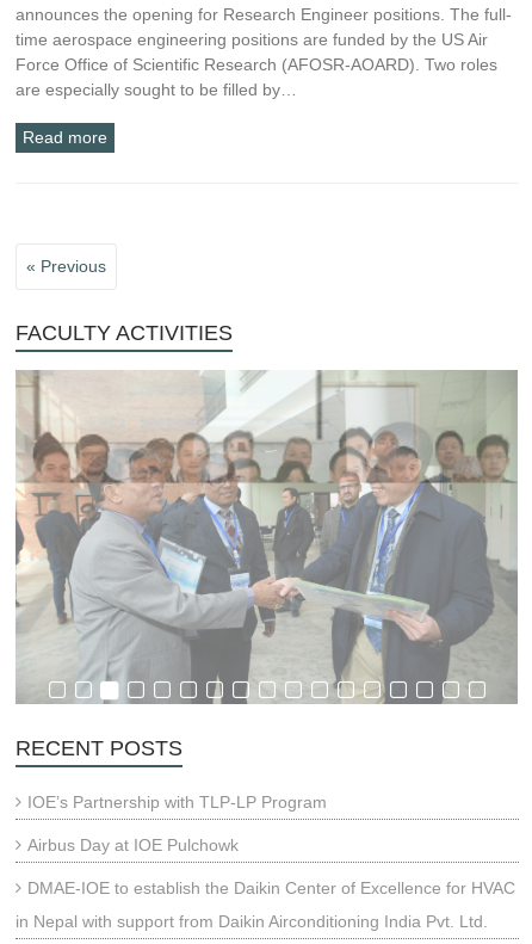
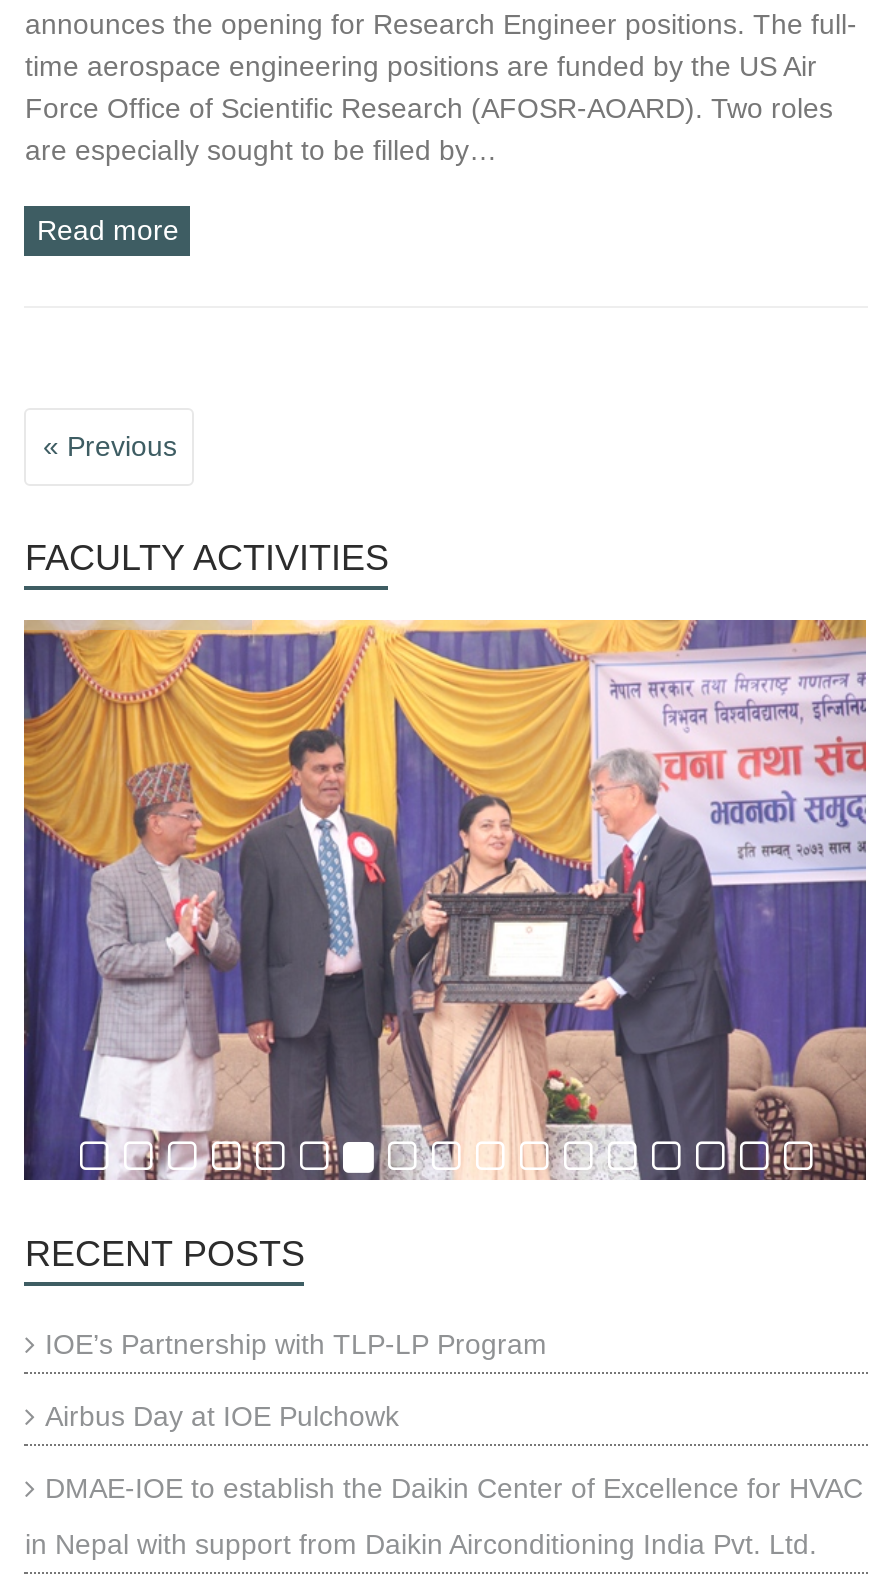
[14,369,519,705] [image] -> [22,618,868,1182] [image]

